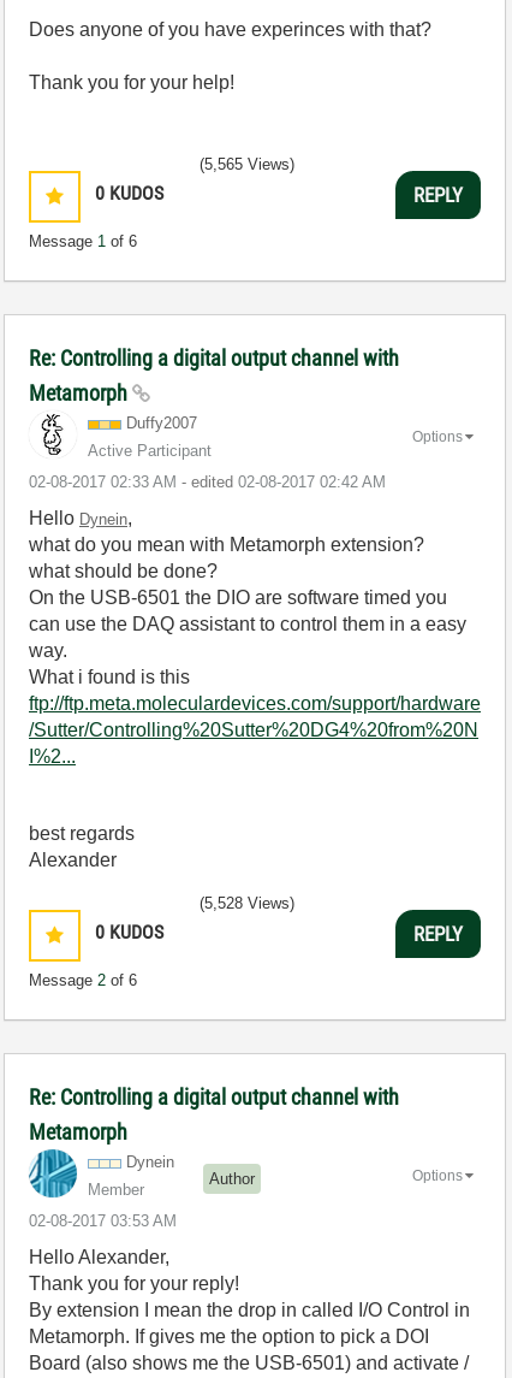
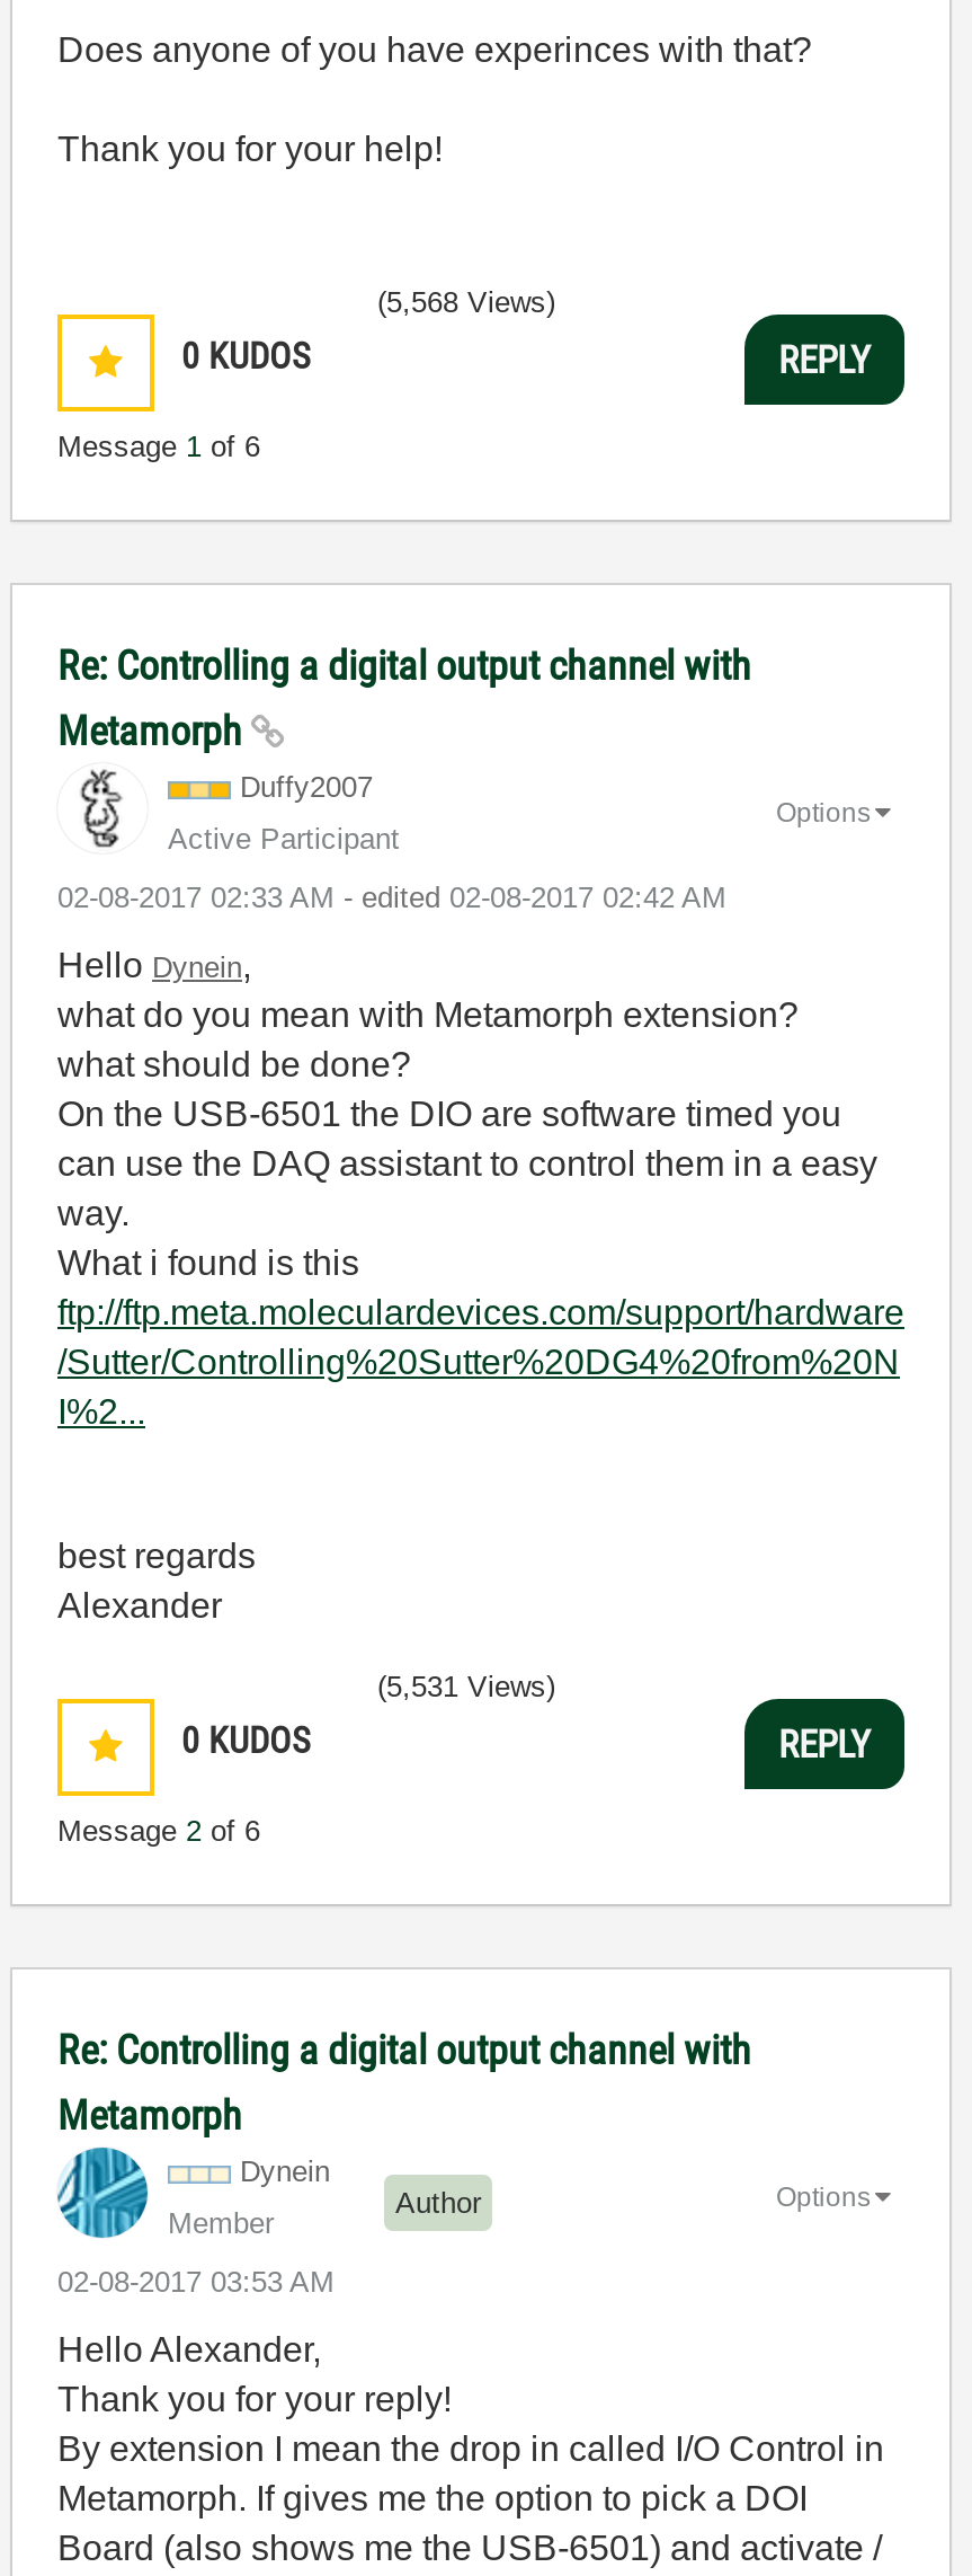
[200,155,294,173] (5,565 Views) -> [377,285,555,319] (5,568 Views)
[200,894,294,912] (5,528 Views) -> [377,1670,555,1703] (5,531 Views)

